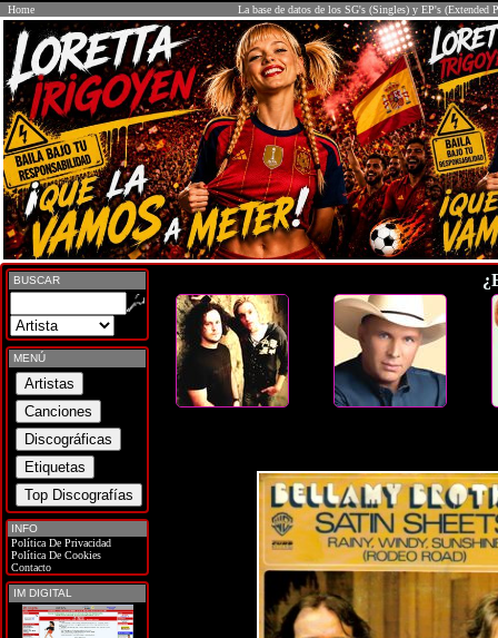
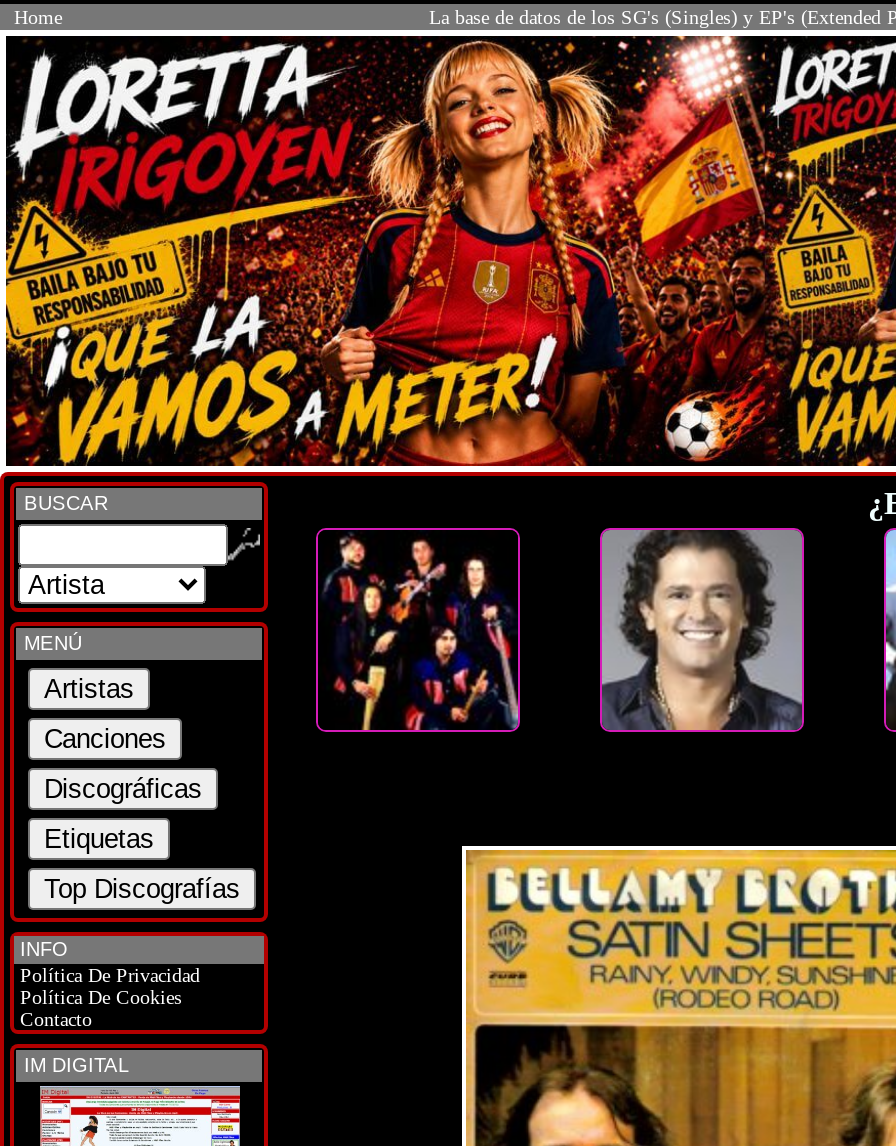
[176,294,289,408] [image] -> [318,530,520,732] [image]
[333,294,447,408] [image] -> [600,528,804,732] [image]

